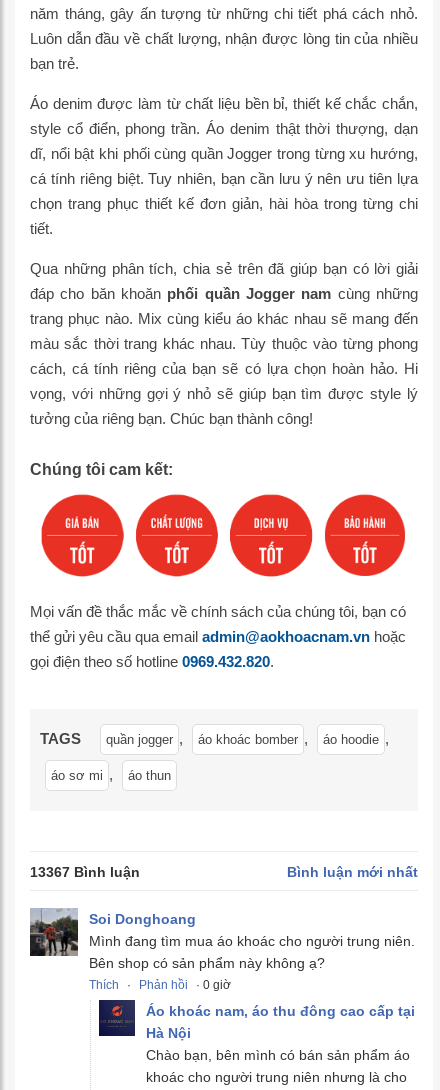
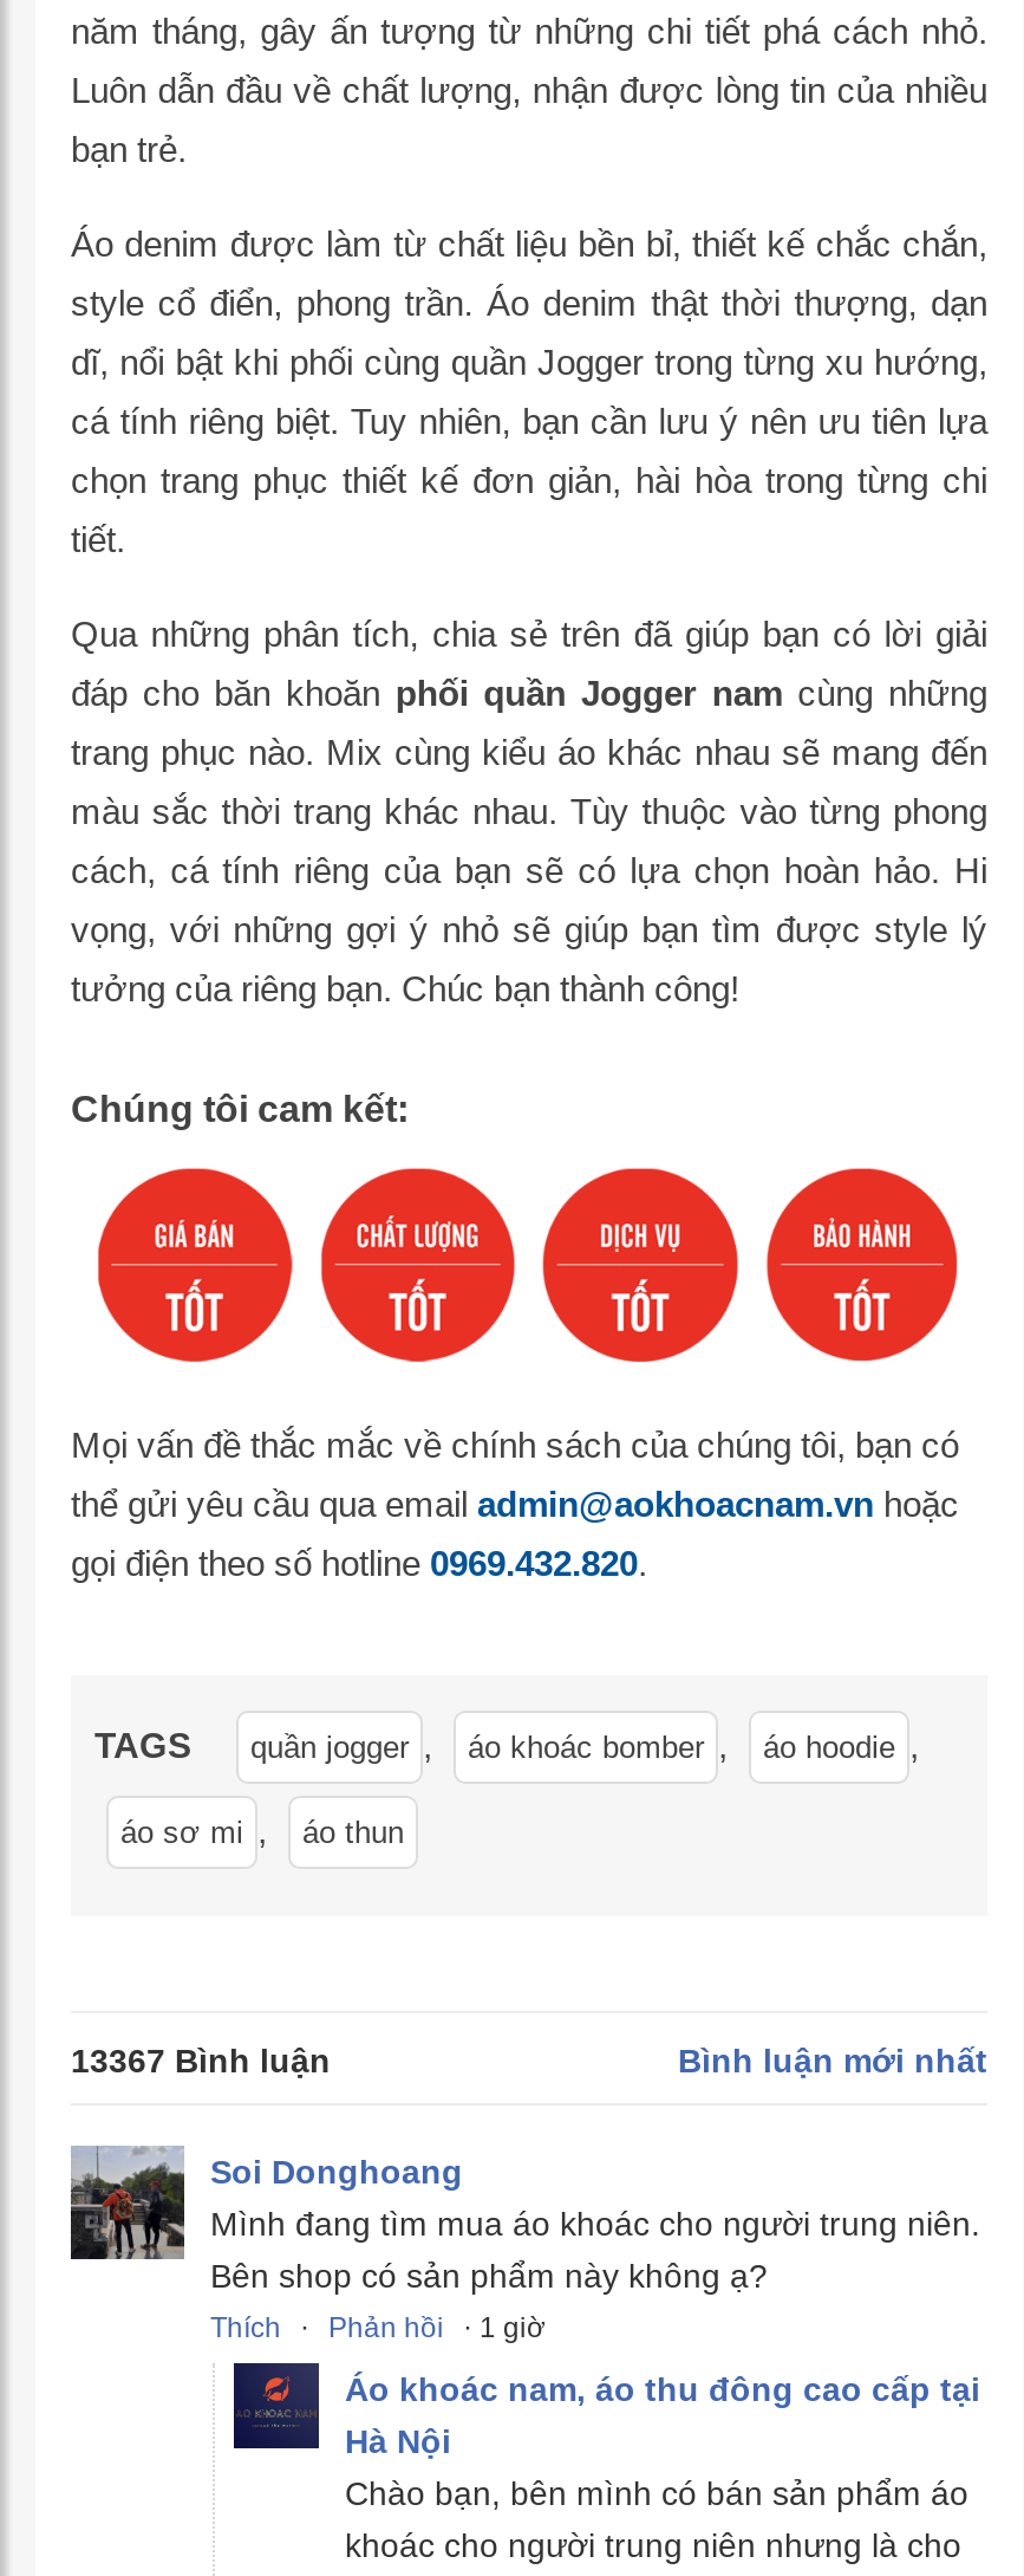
[89,978,231,992] Thích · Phản hồi · 0 giờ -> [210,2312,546,2345] Thích · Phản hồi · 1 giờ

